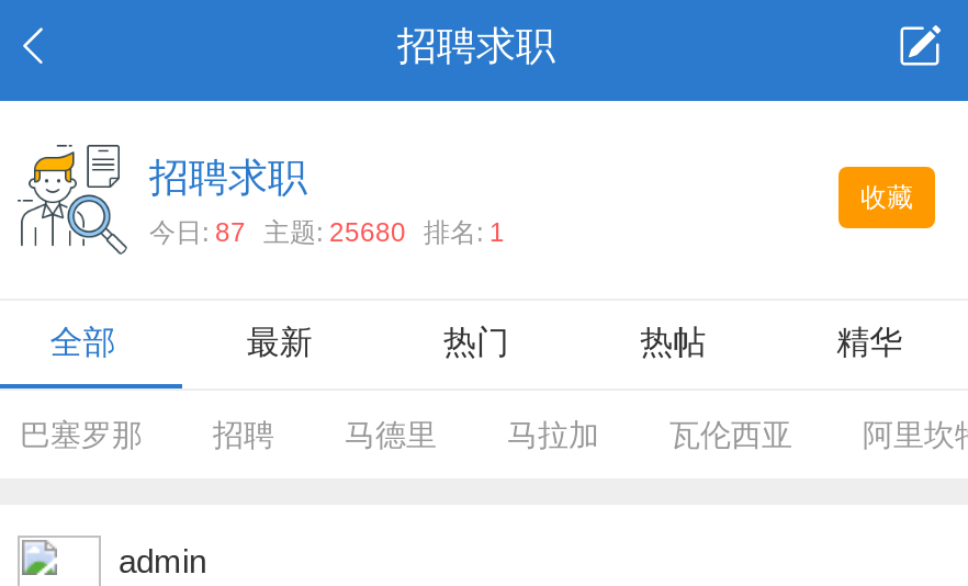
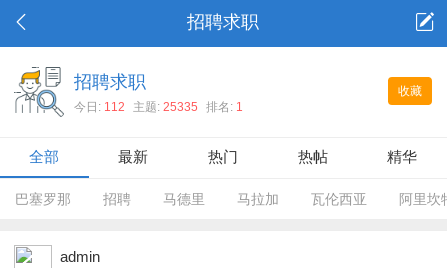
[149,217,505,248] 今日: 87 主题: 25680 排名: 1 -> [74,100,243,114] 今日: 112 主题: 25335 排名: 1

